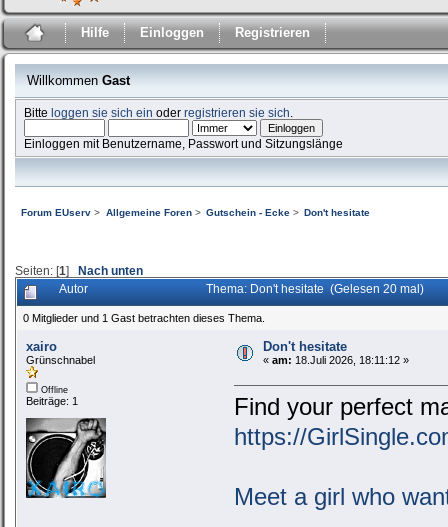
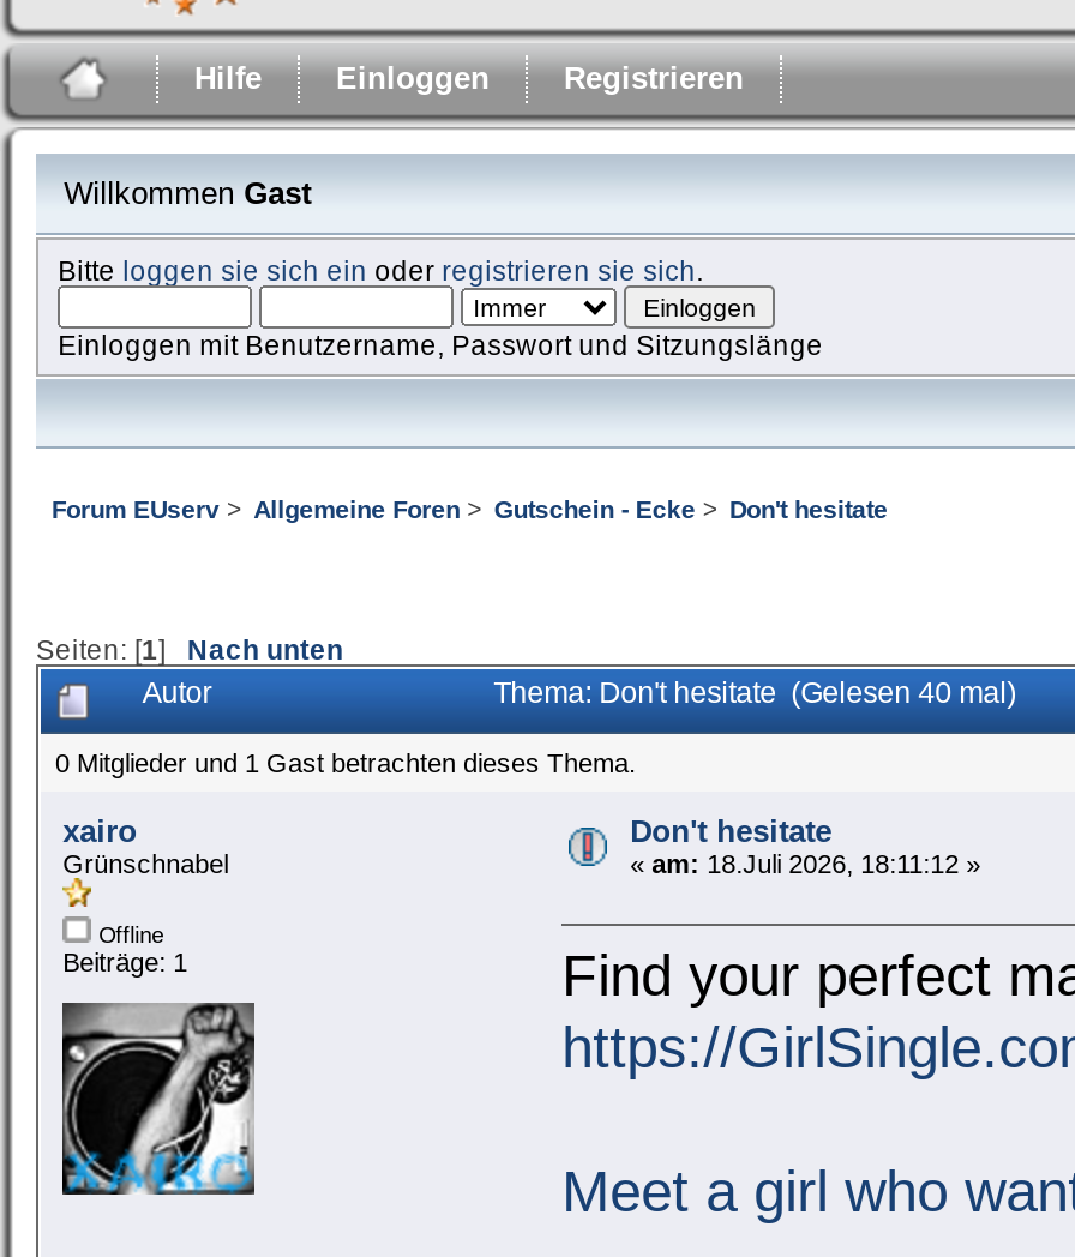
[206,282,424,296] Thema: Don't hesitate (Gelesen 20 mal) -> [493,676,1016,710] Thema: Don't hesitate (Gelesen 40 mal)

